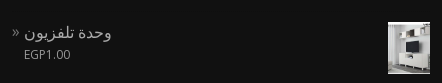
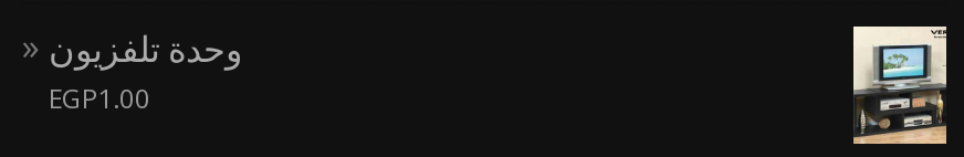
[387,21,431,75] [image] -> [853,23,946,147] [image]

